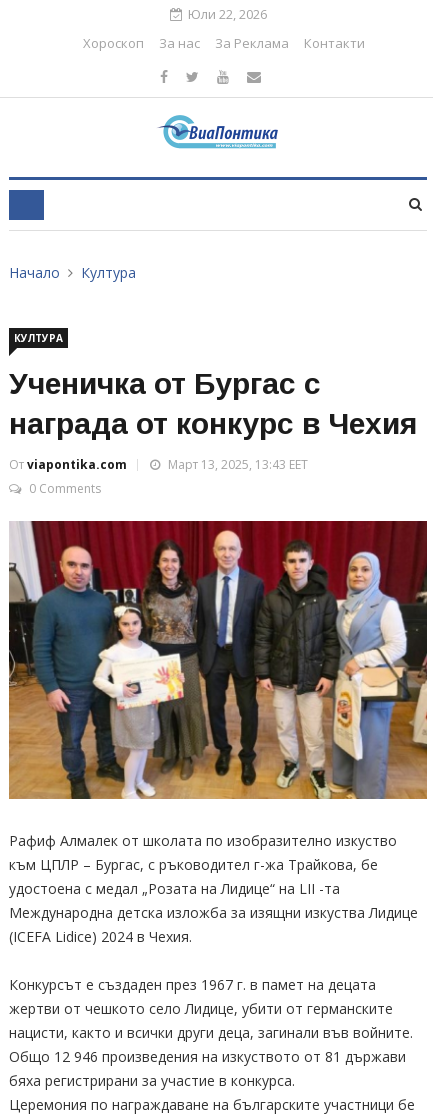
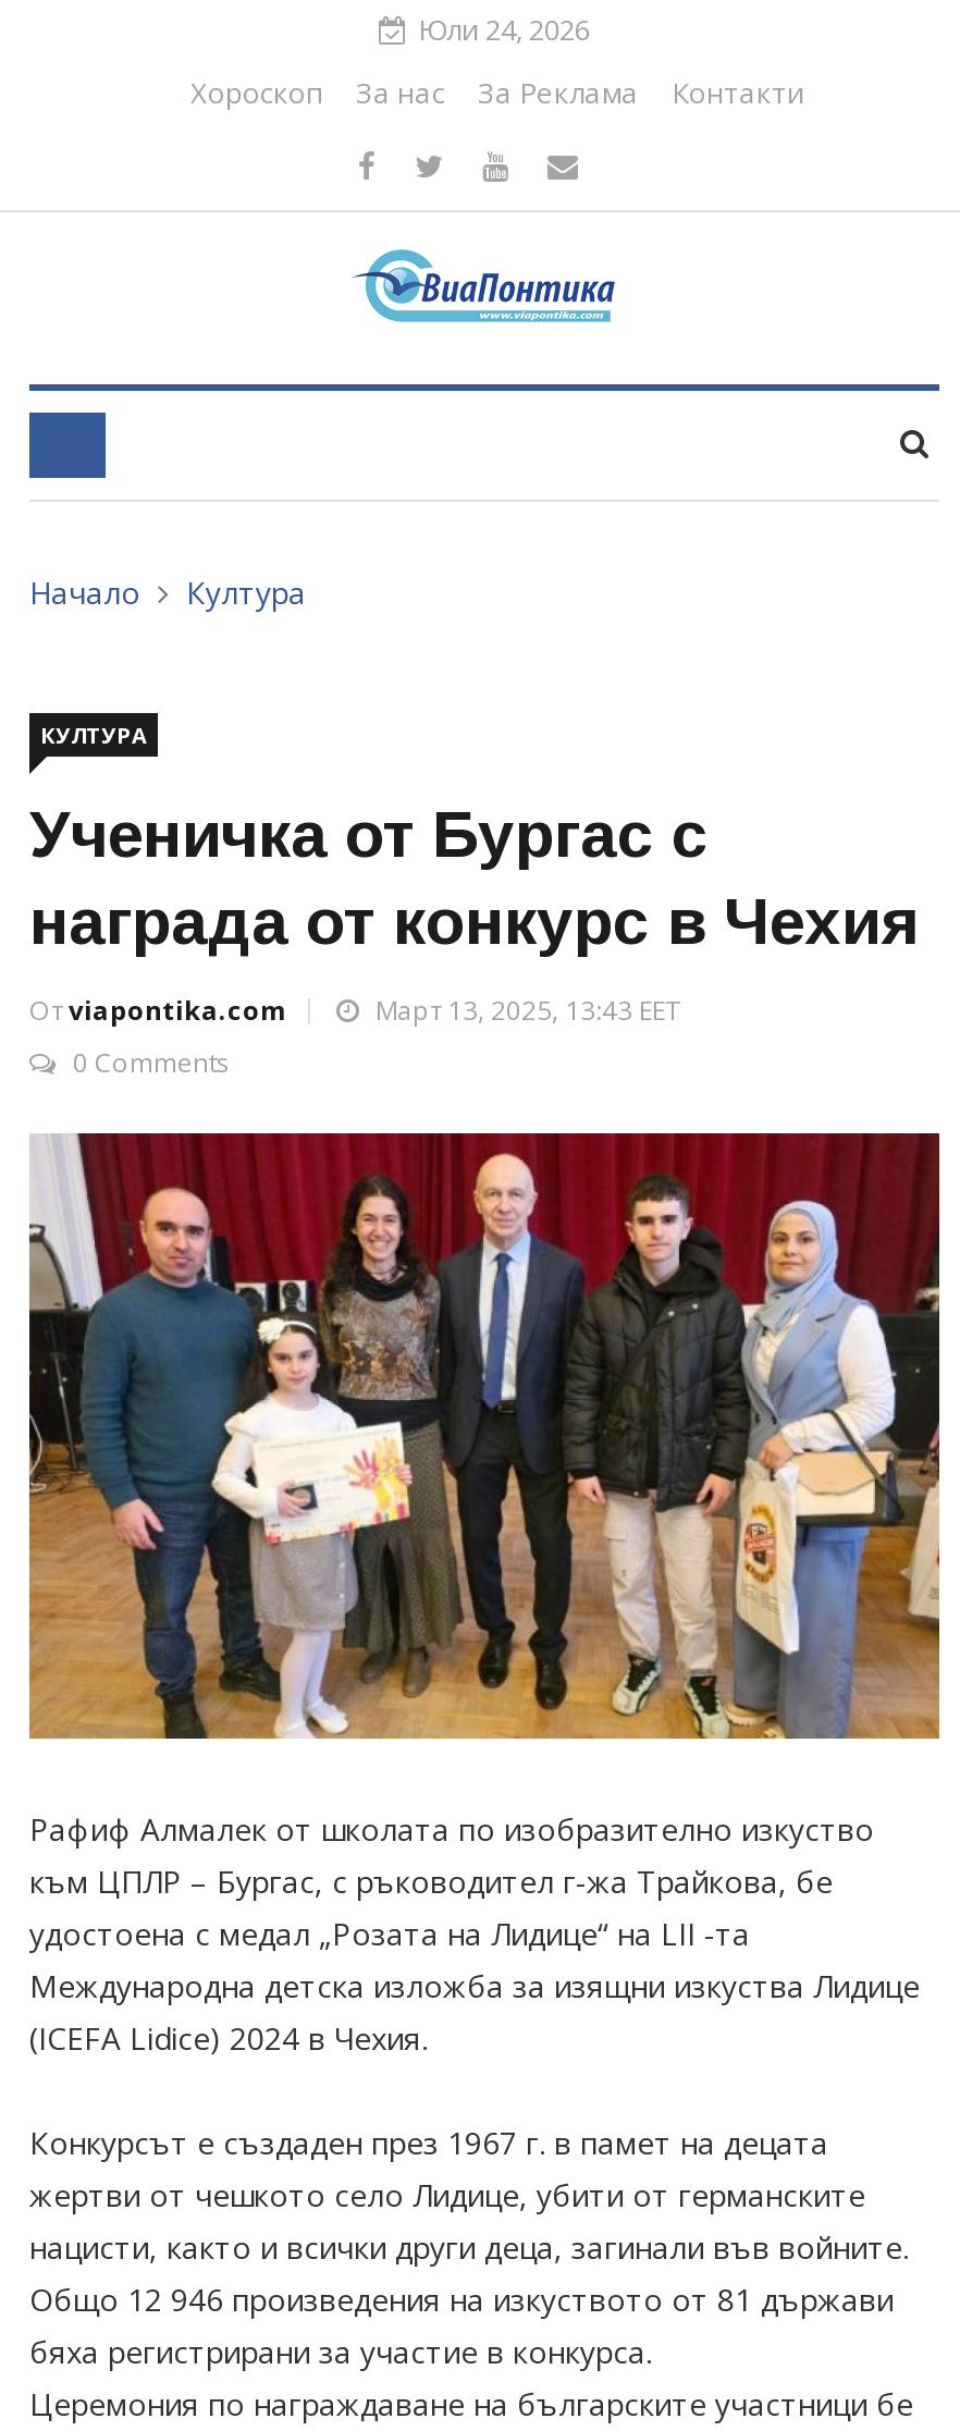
[187,5,266,23] Юли 22, 2026 -> [418,10,590,49] Юли 24, 2026

